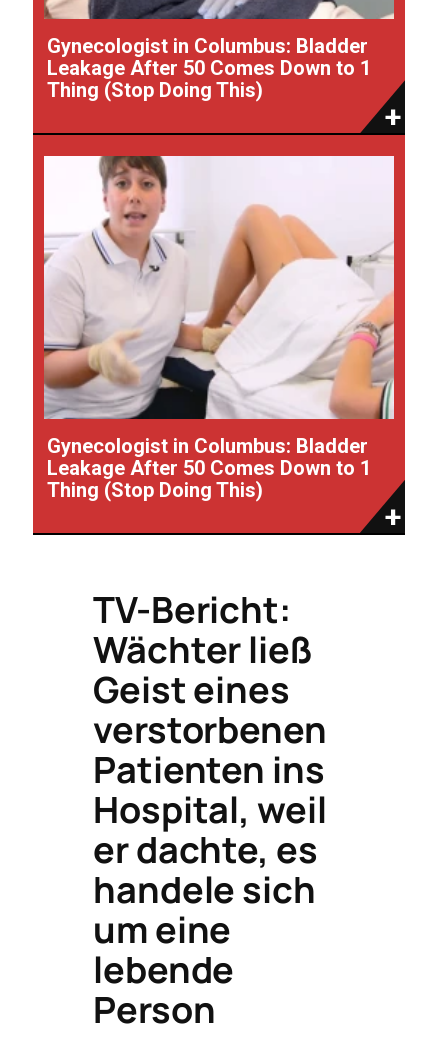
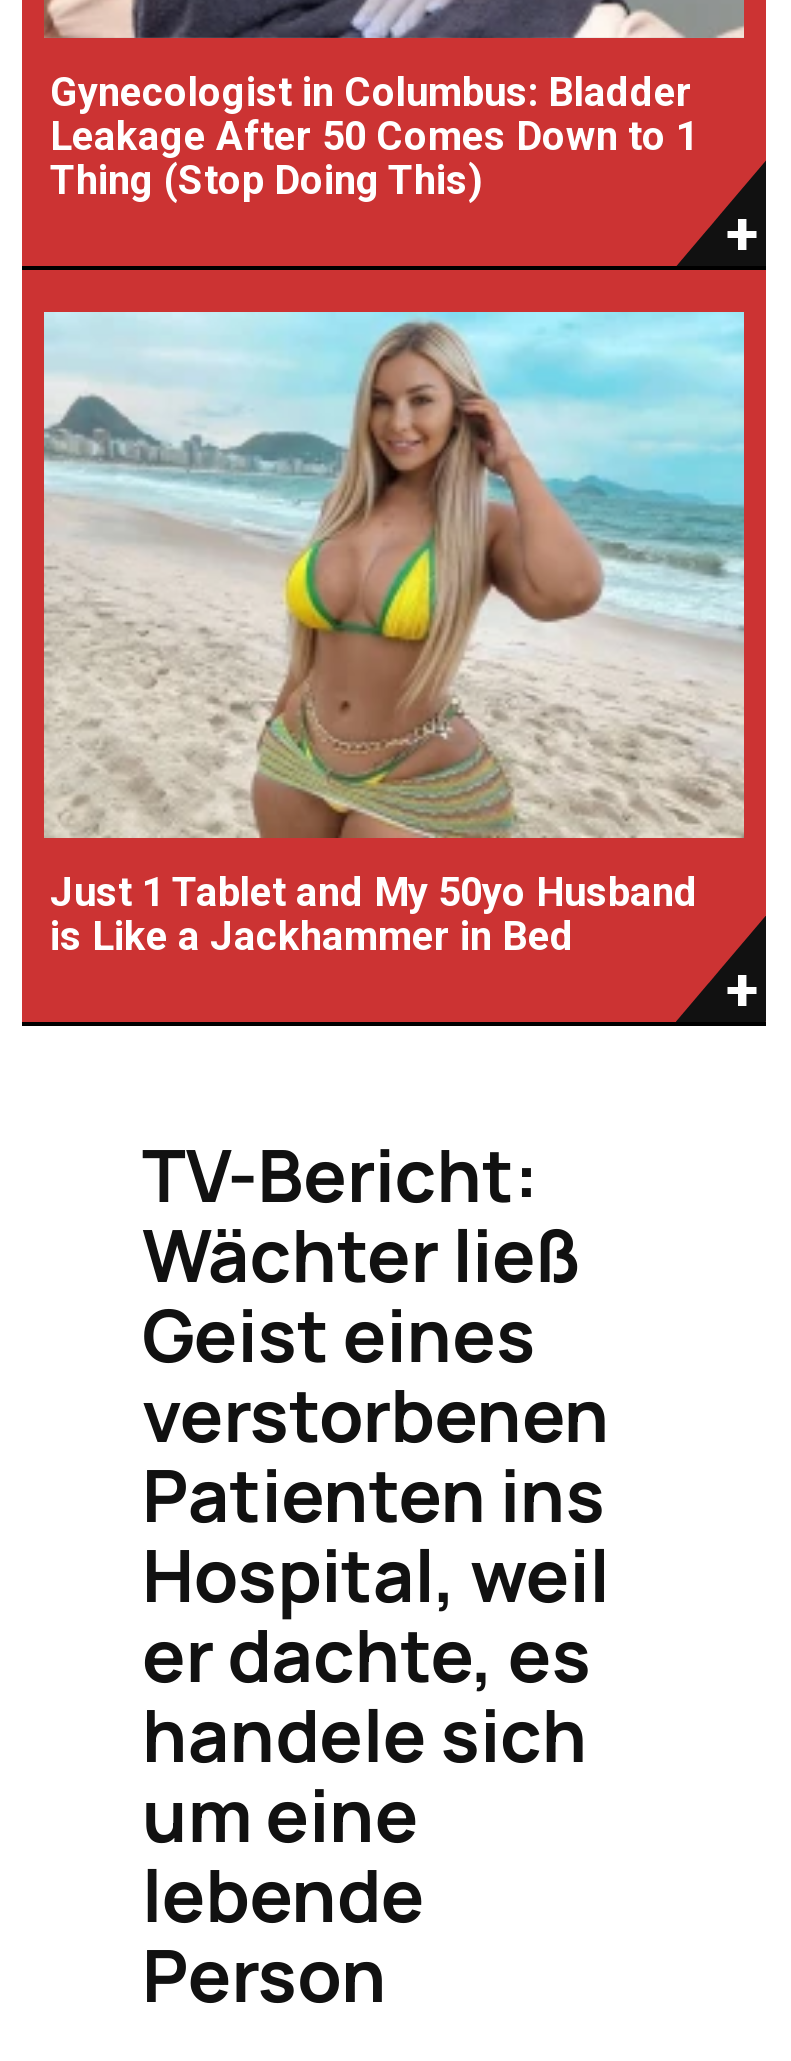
[43,155,395,502] [image] | Gynecologist in Columbus: Bladder | Leakage After 50 Comes Down to 1 | Thing (Stop Doing This) -> [44,310,746,960] [image] | Just 1 Tablet and My 50yo Husband | is Like a Jackhammer in Bed

